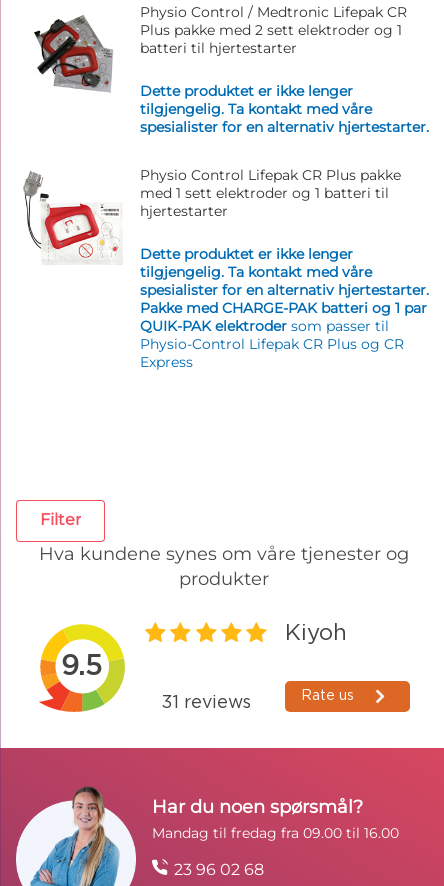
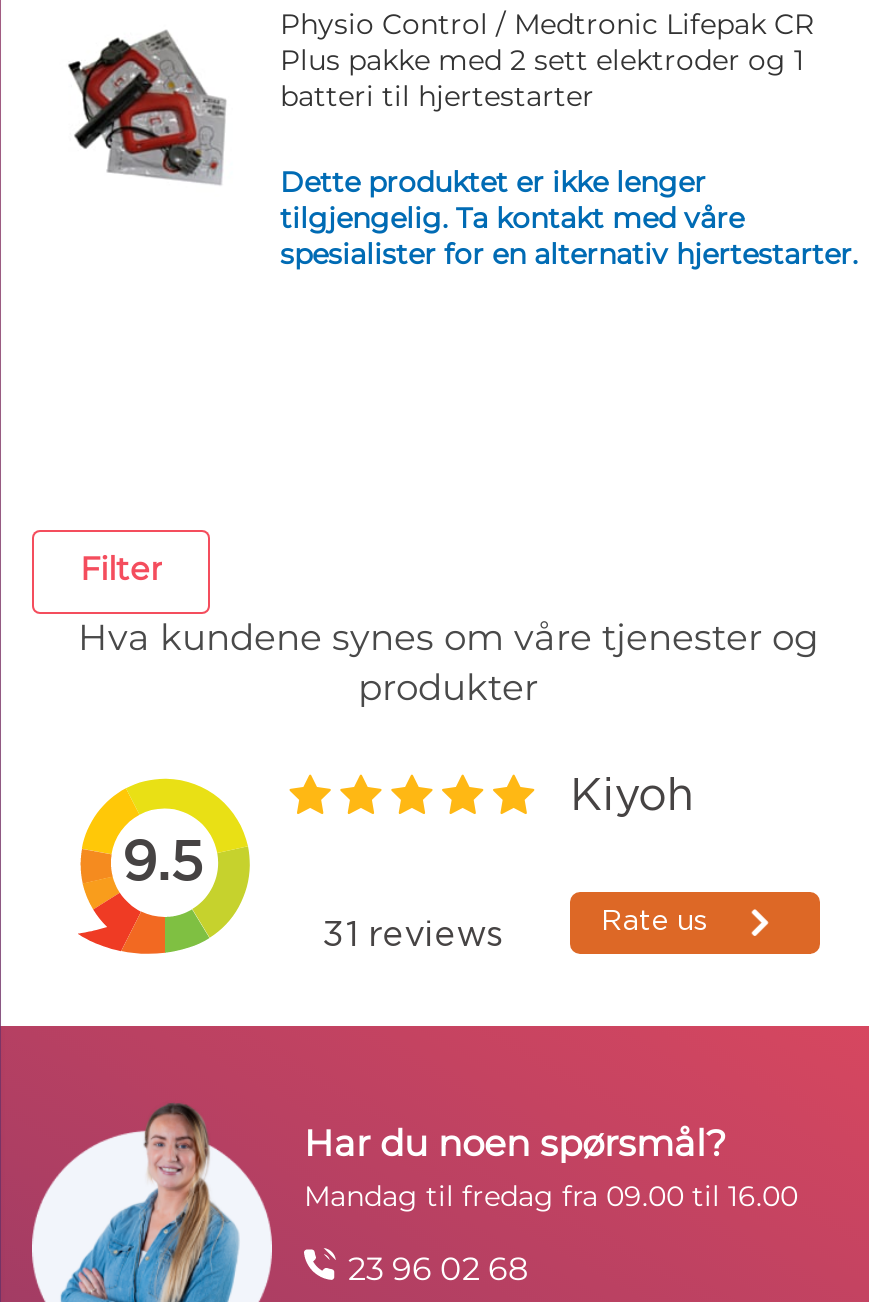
[23,166,429,371] [image] | Physio Control Lifepak CR Plus pakke | med 1 sett elektroder og 1 batteri til | hjertestarter | Dette produktet er ikke lenger | tilgjengelig. Ta kontakt med våre | spesialister for en alternativ hjertestarter. | Pakke med CHARGE-PAK batteri og 1 par | QUIK-PAK elektroder som passer til | Physio-Control Lifepak CR Plus og CR | Express -> none

